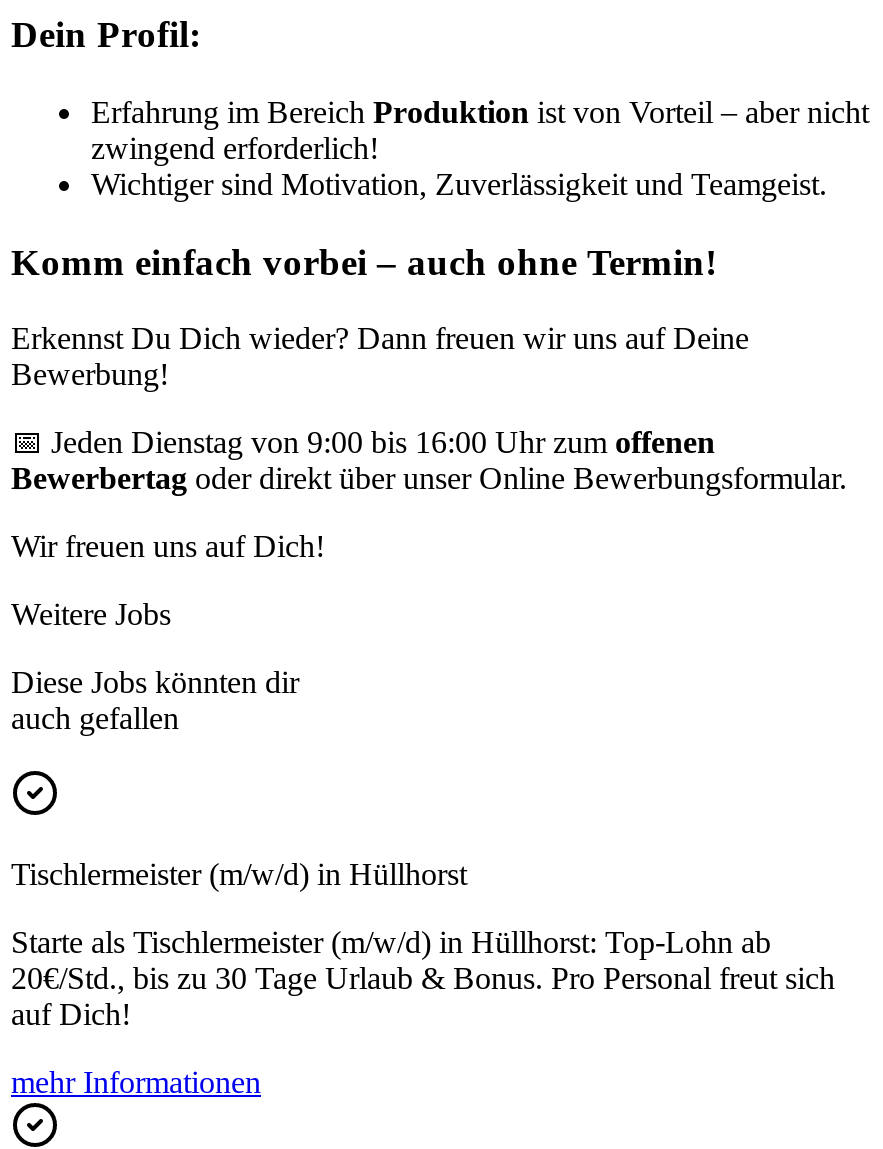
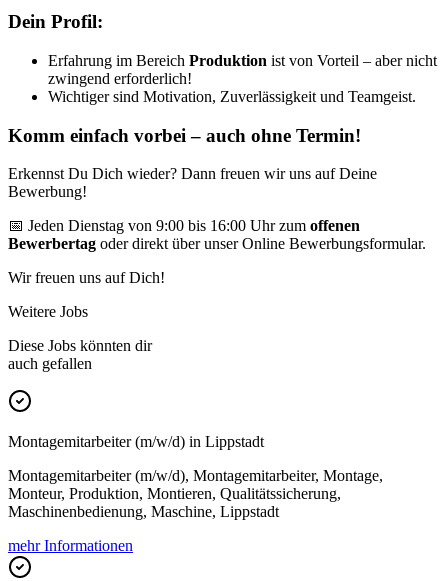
[11,857,467,891] Tischlermeister (m/w/d) in Hüllhorst -> [8,433,264,450] Montagemitarbeiter (m/w/d) in Lippstadt
[11,925,835,1031] Starte als Tischlermeister (m/w/d) in Hüllhorst: Top-Lohn ab | 20€/Std., bis zu 30 Tage Urlaub & Bonus. Pro Personal freut sich | auf Dich! -> [8,467,383,520] Montagemitarbeiter (m/w/d), Montagemitarbeiter, Montage, | Monteur, Produktion, Montieren, Qualitätssicherung, | Maschinenbedienung, Maschine, Lippstadt

